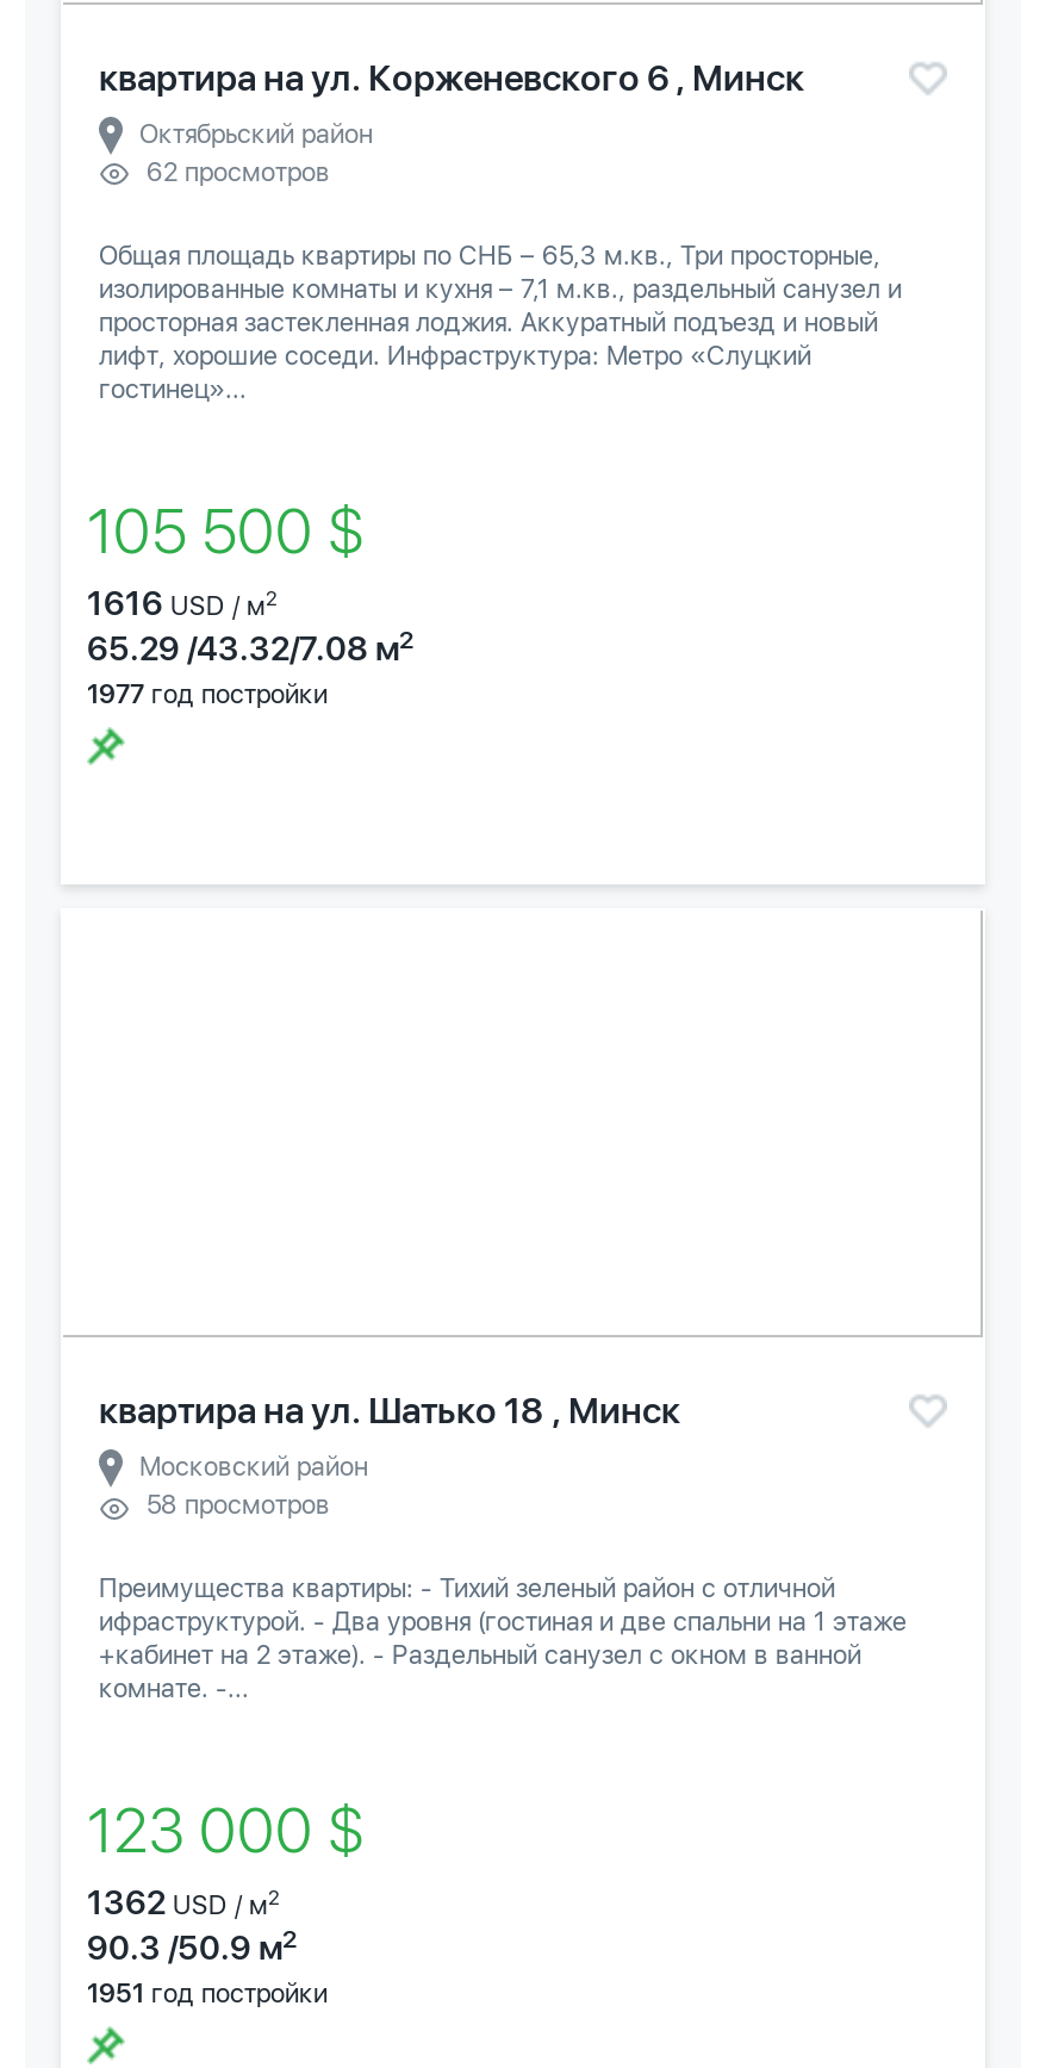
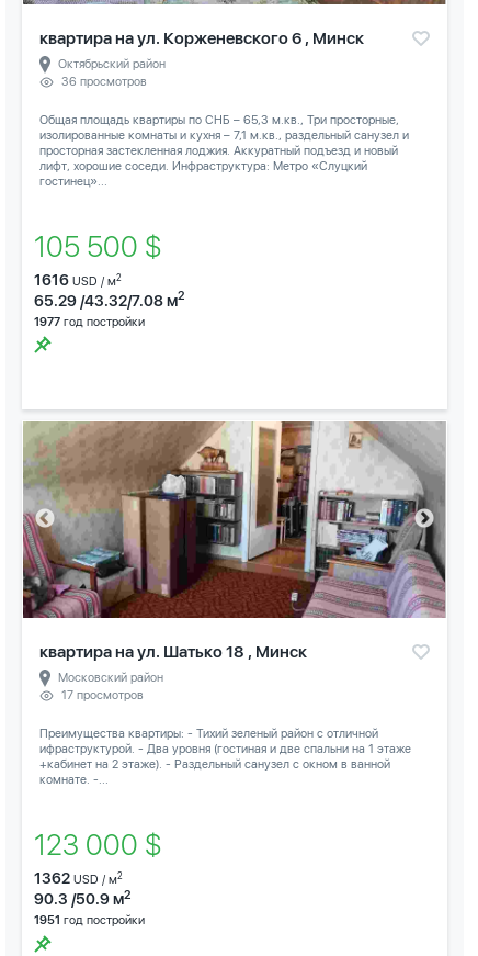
[147,158,330,189] 62 просмотров -> [61,74,147,89] 36 просмотров
none -> [22,420,446,619] [image]
[147,1491,330,1522] 58 просмотров -> [61,688,144,702] 17 просмотров

